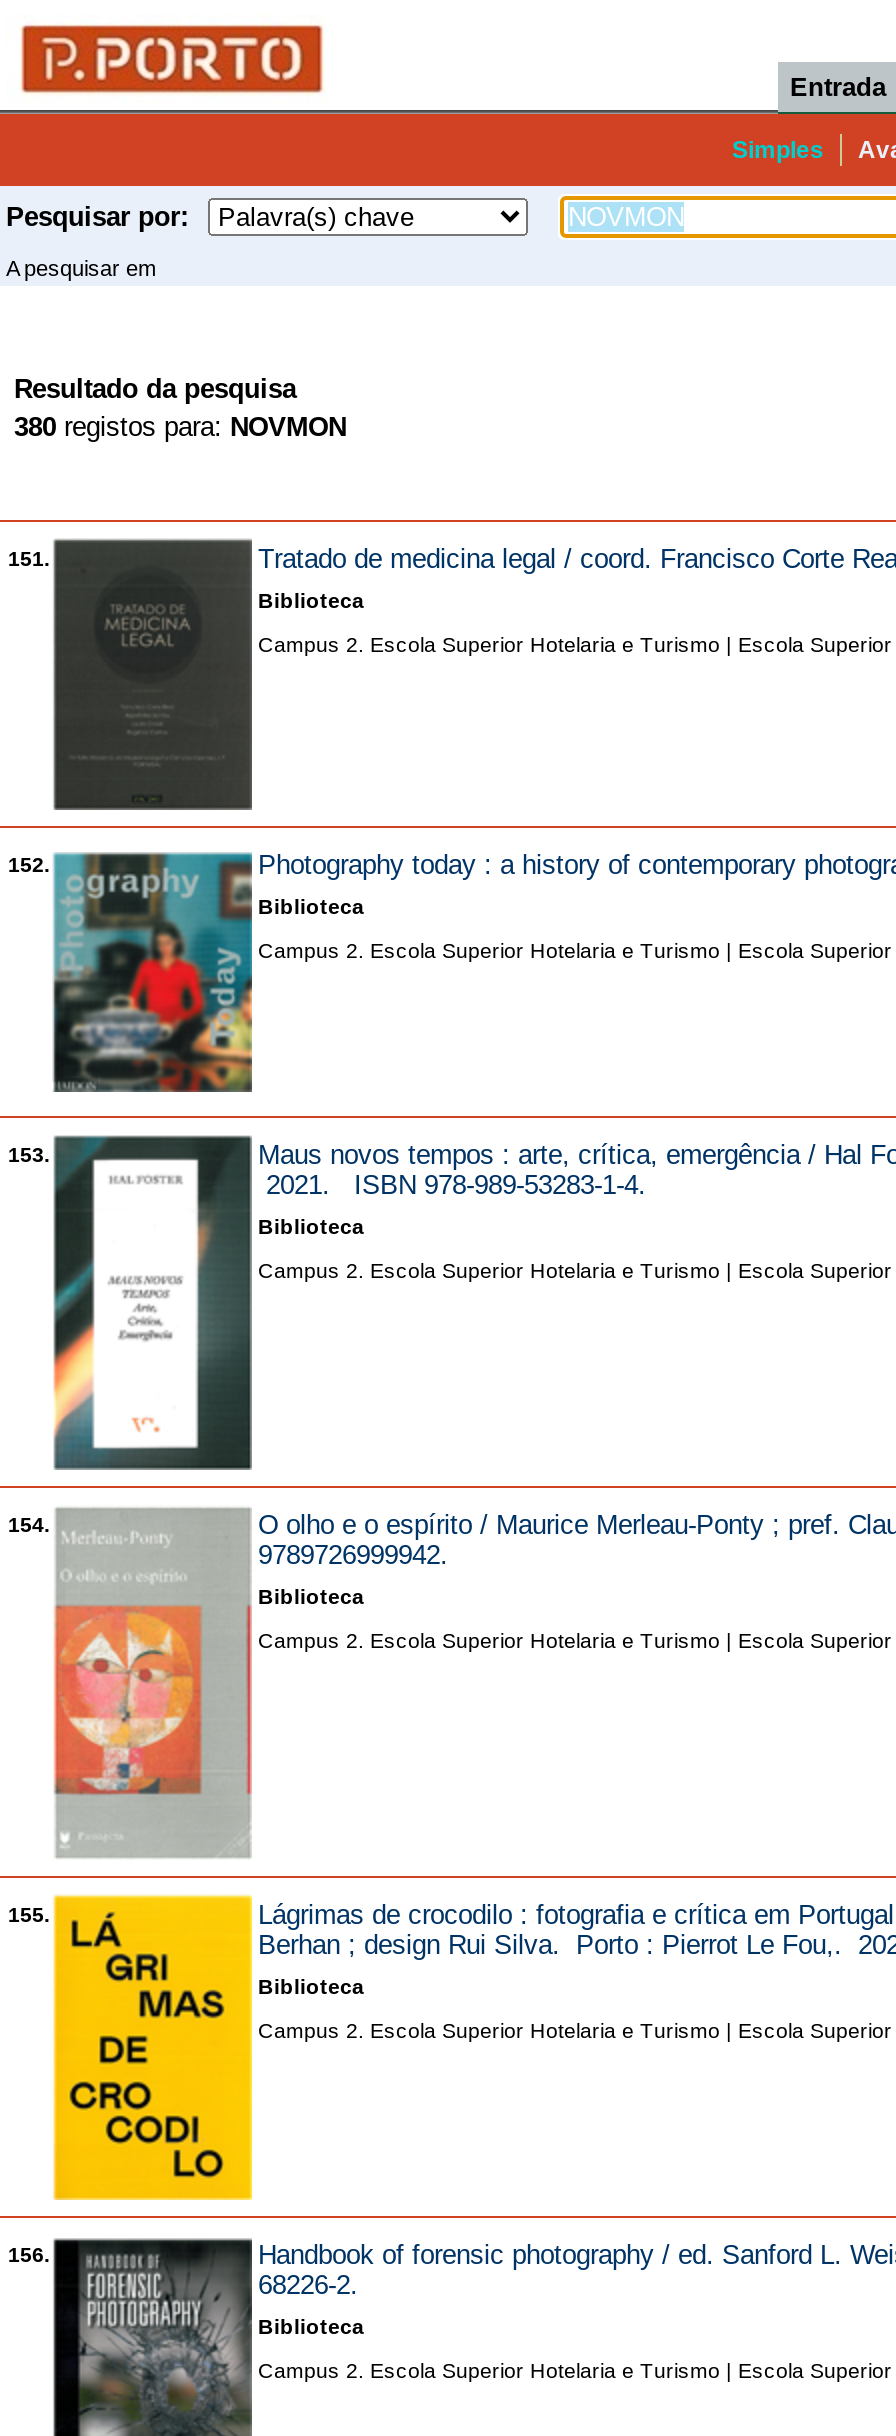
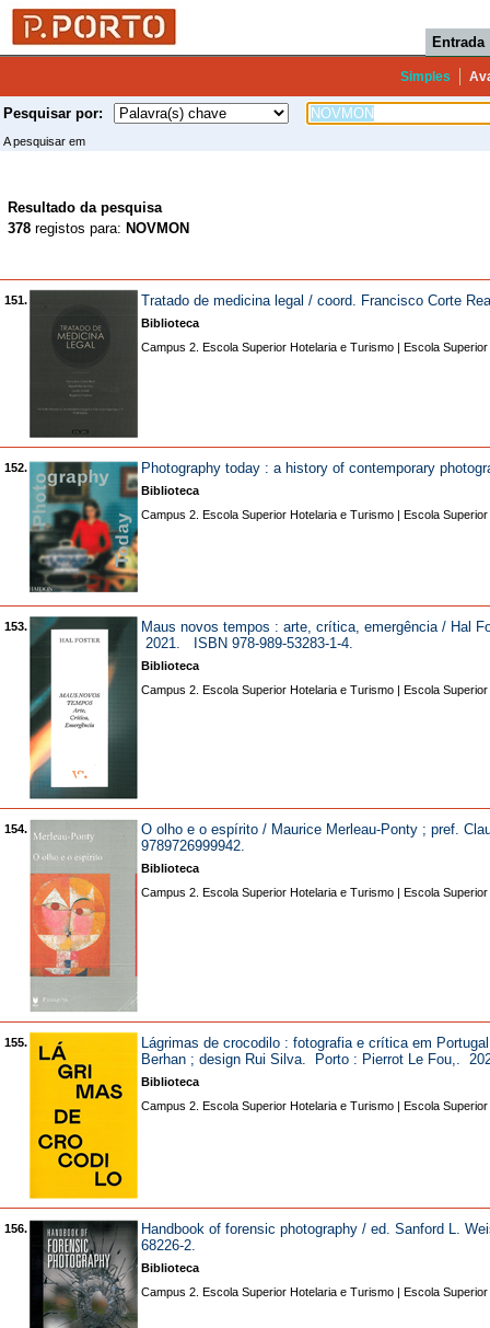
[14,412,346,442] 380 registos para: NOVMON -> [8,220,189,236] 378 registos para: NOVMON

